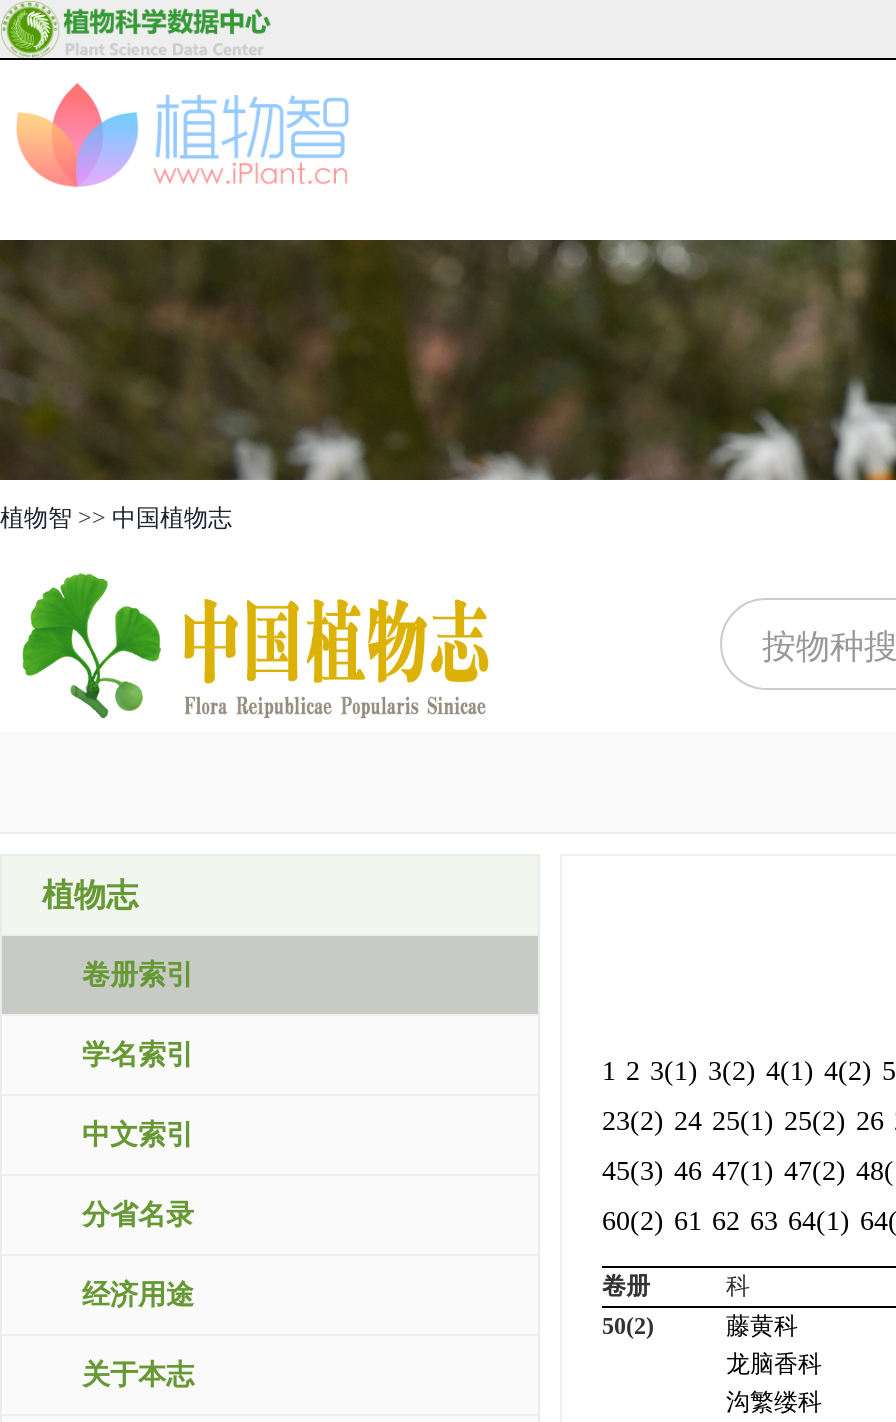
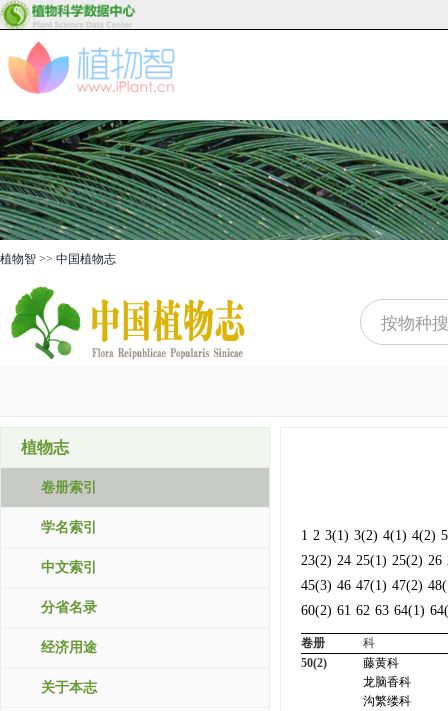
[6,238,890,482] [image] -> [3,119,445,241] [image]

